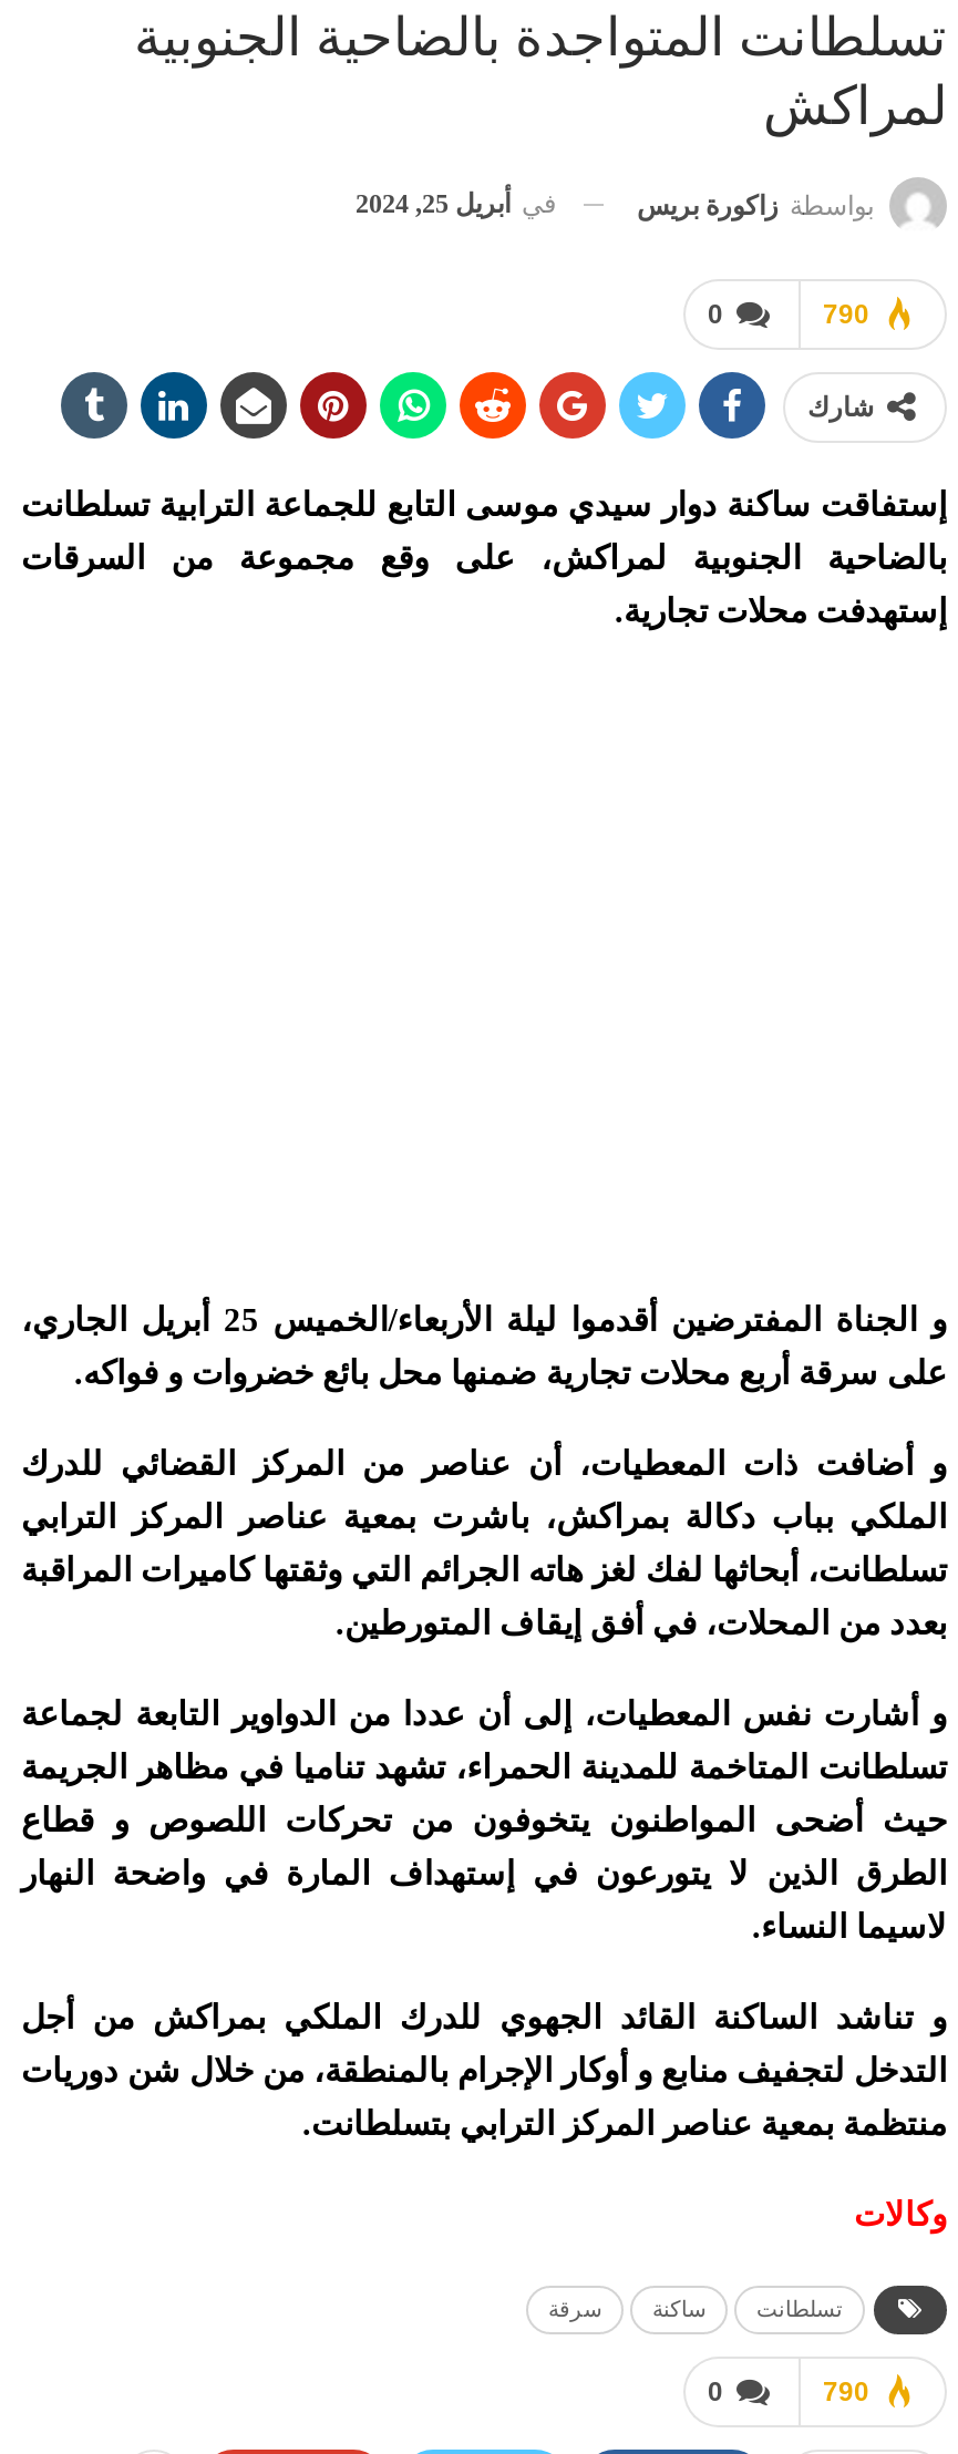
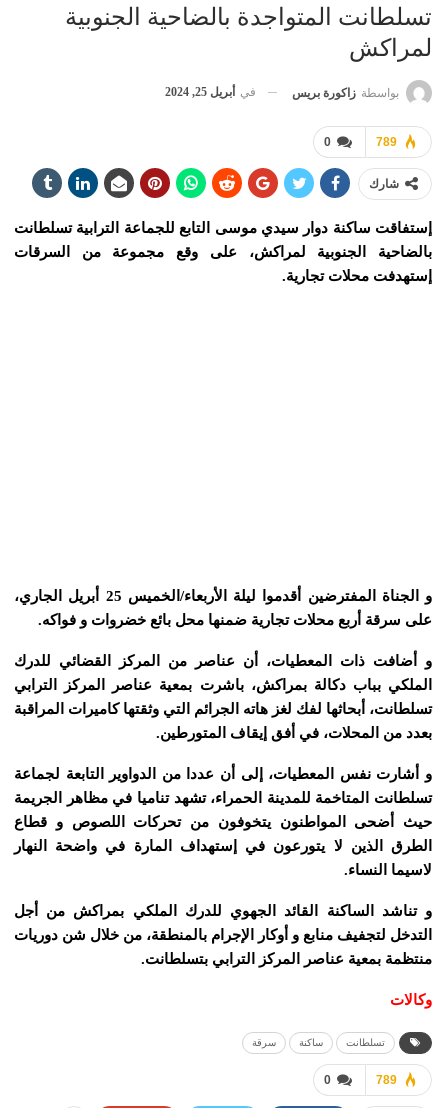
[823,299,869,330] 790 -> [376,135,397,149] 789
[823,2376,869,2407] 790 -> [376,1073,397,1087] 789

